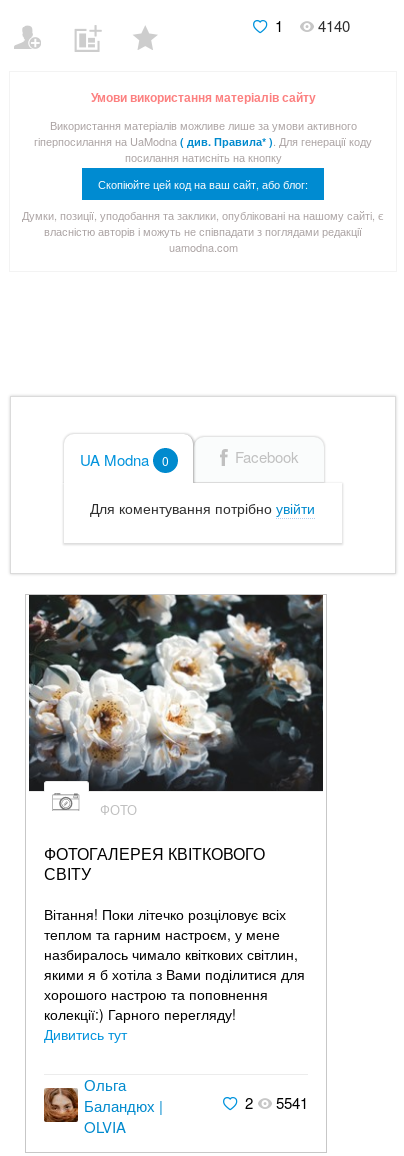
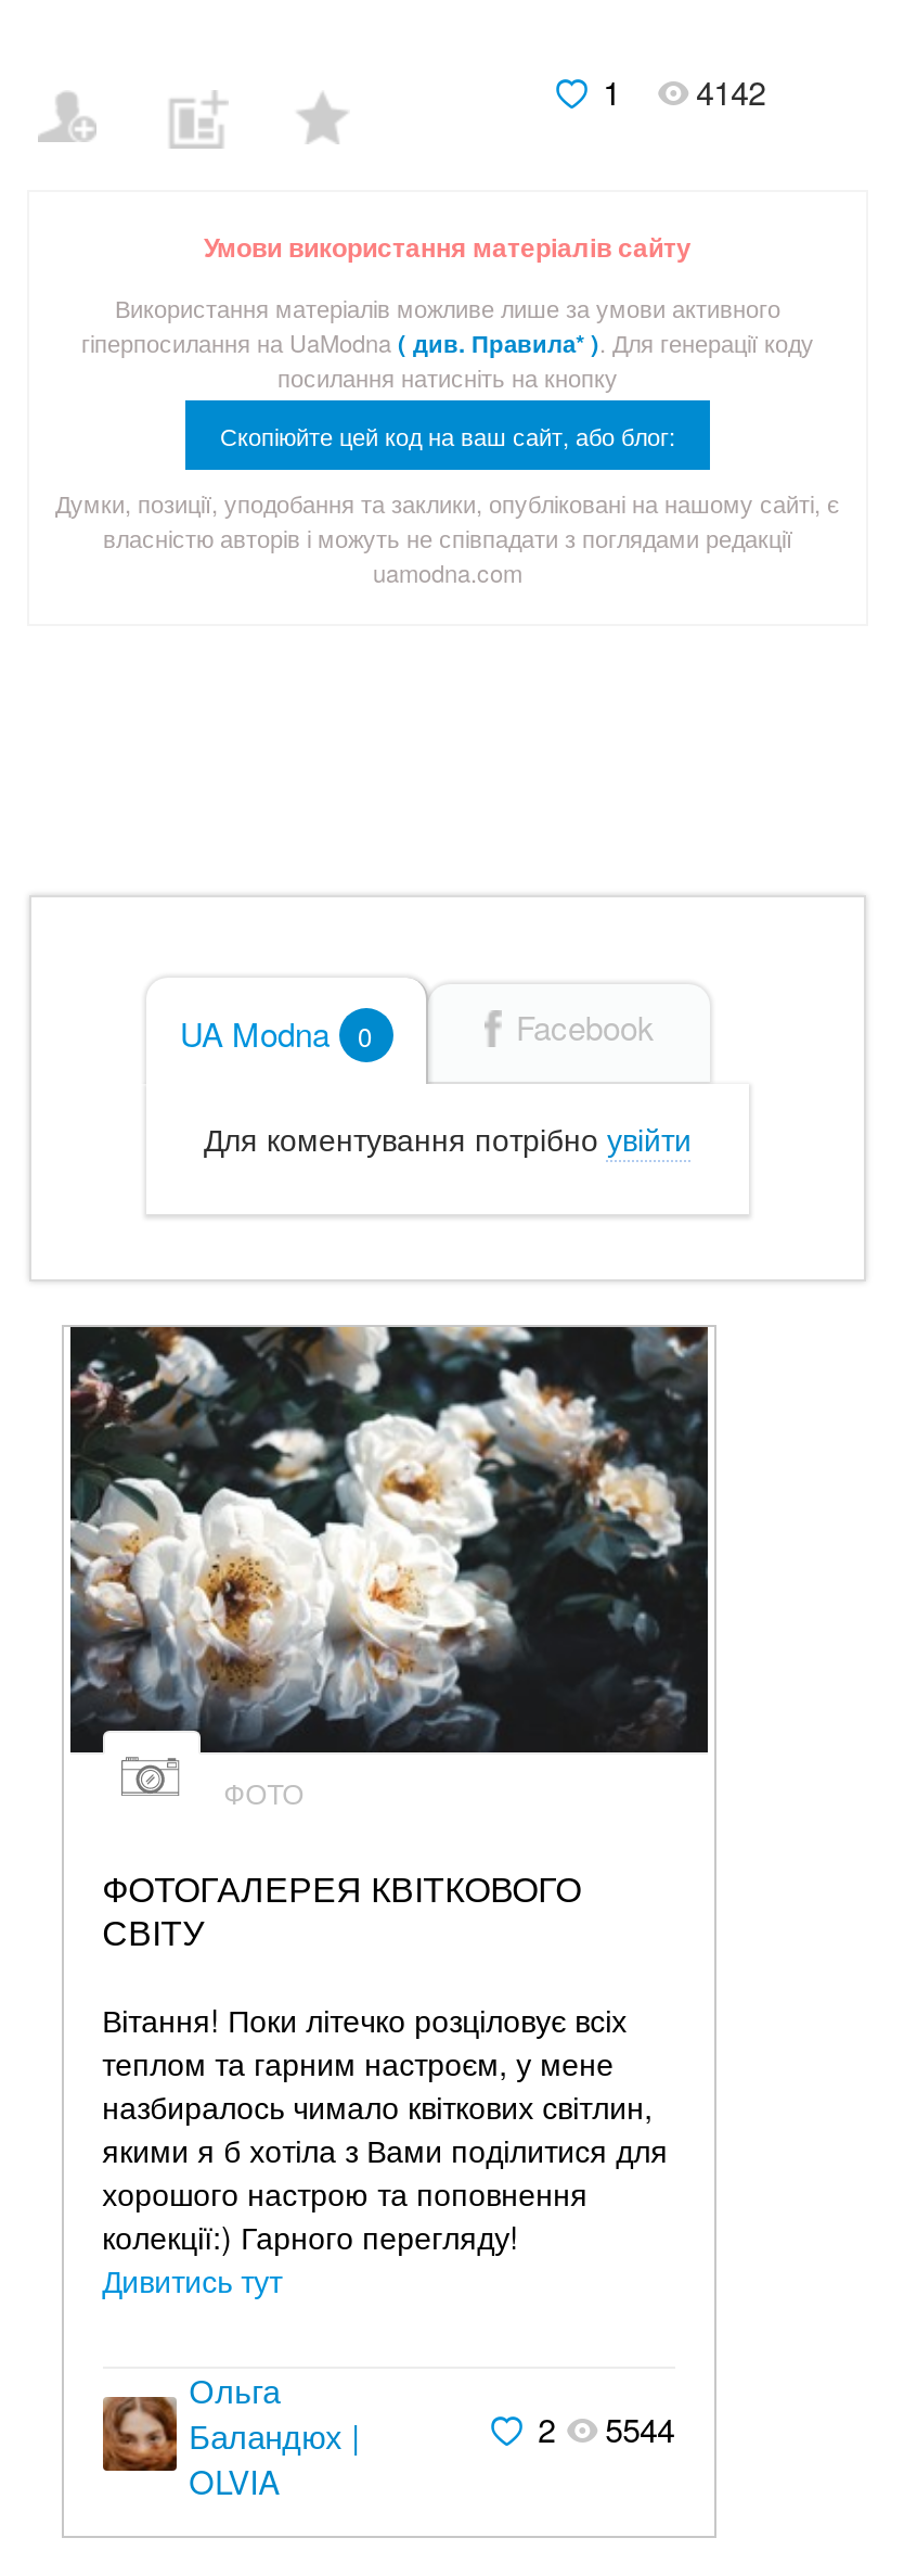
[275,15,350,36] 1 4140 -> [603,68,766,114] 1 4142
[245,1092,308,1113] 2 5541 -> [538,2406,675,2451] 2 5544

